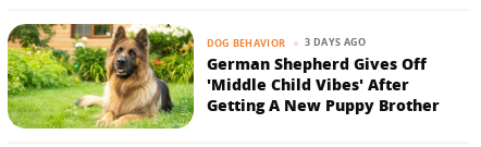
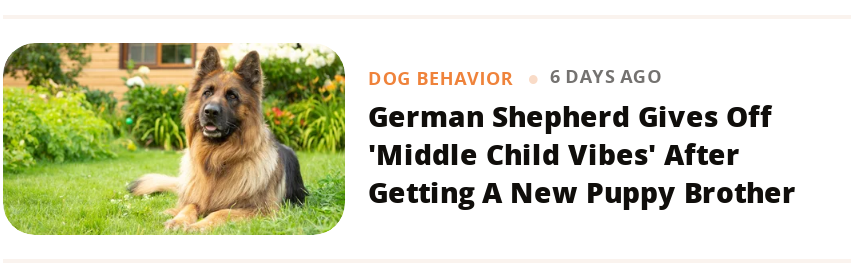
[206,35,366,50] DOG BEHAVIOR 3 DAYS AGO -> [368,63,662,91] DOG BEHAVIOR 6 DAYS AGO

